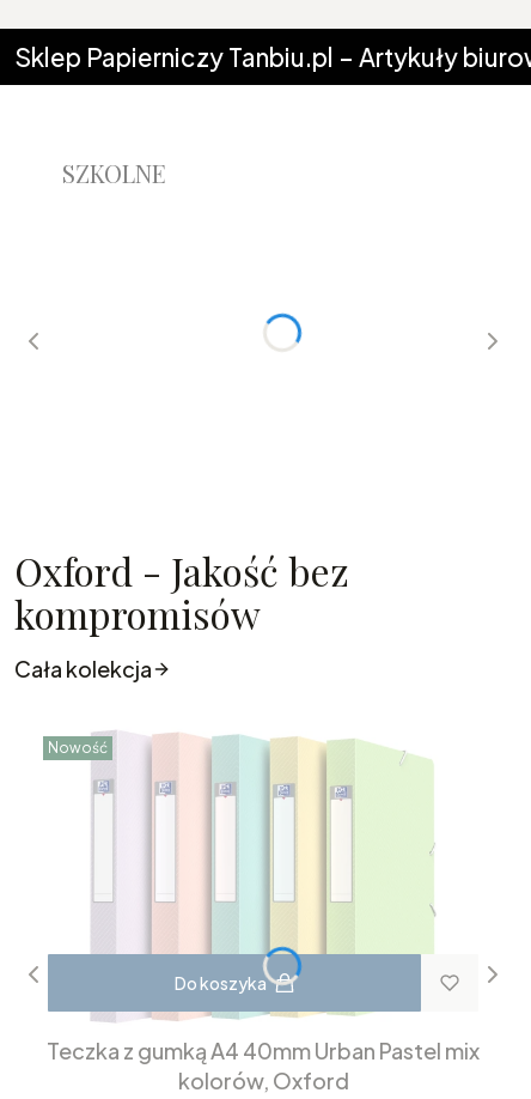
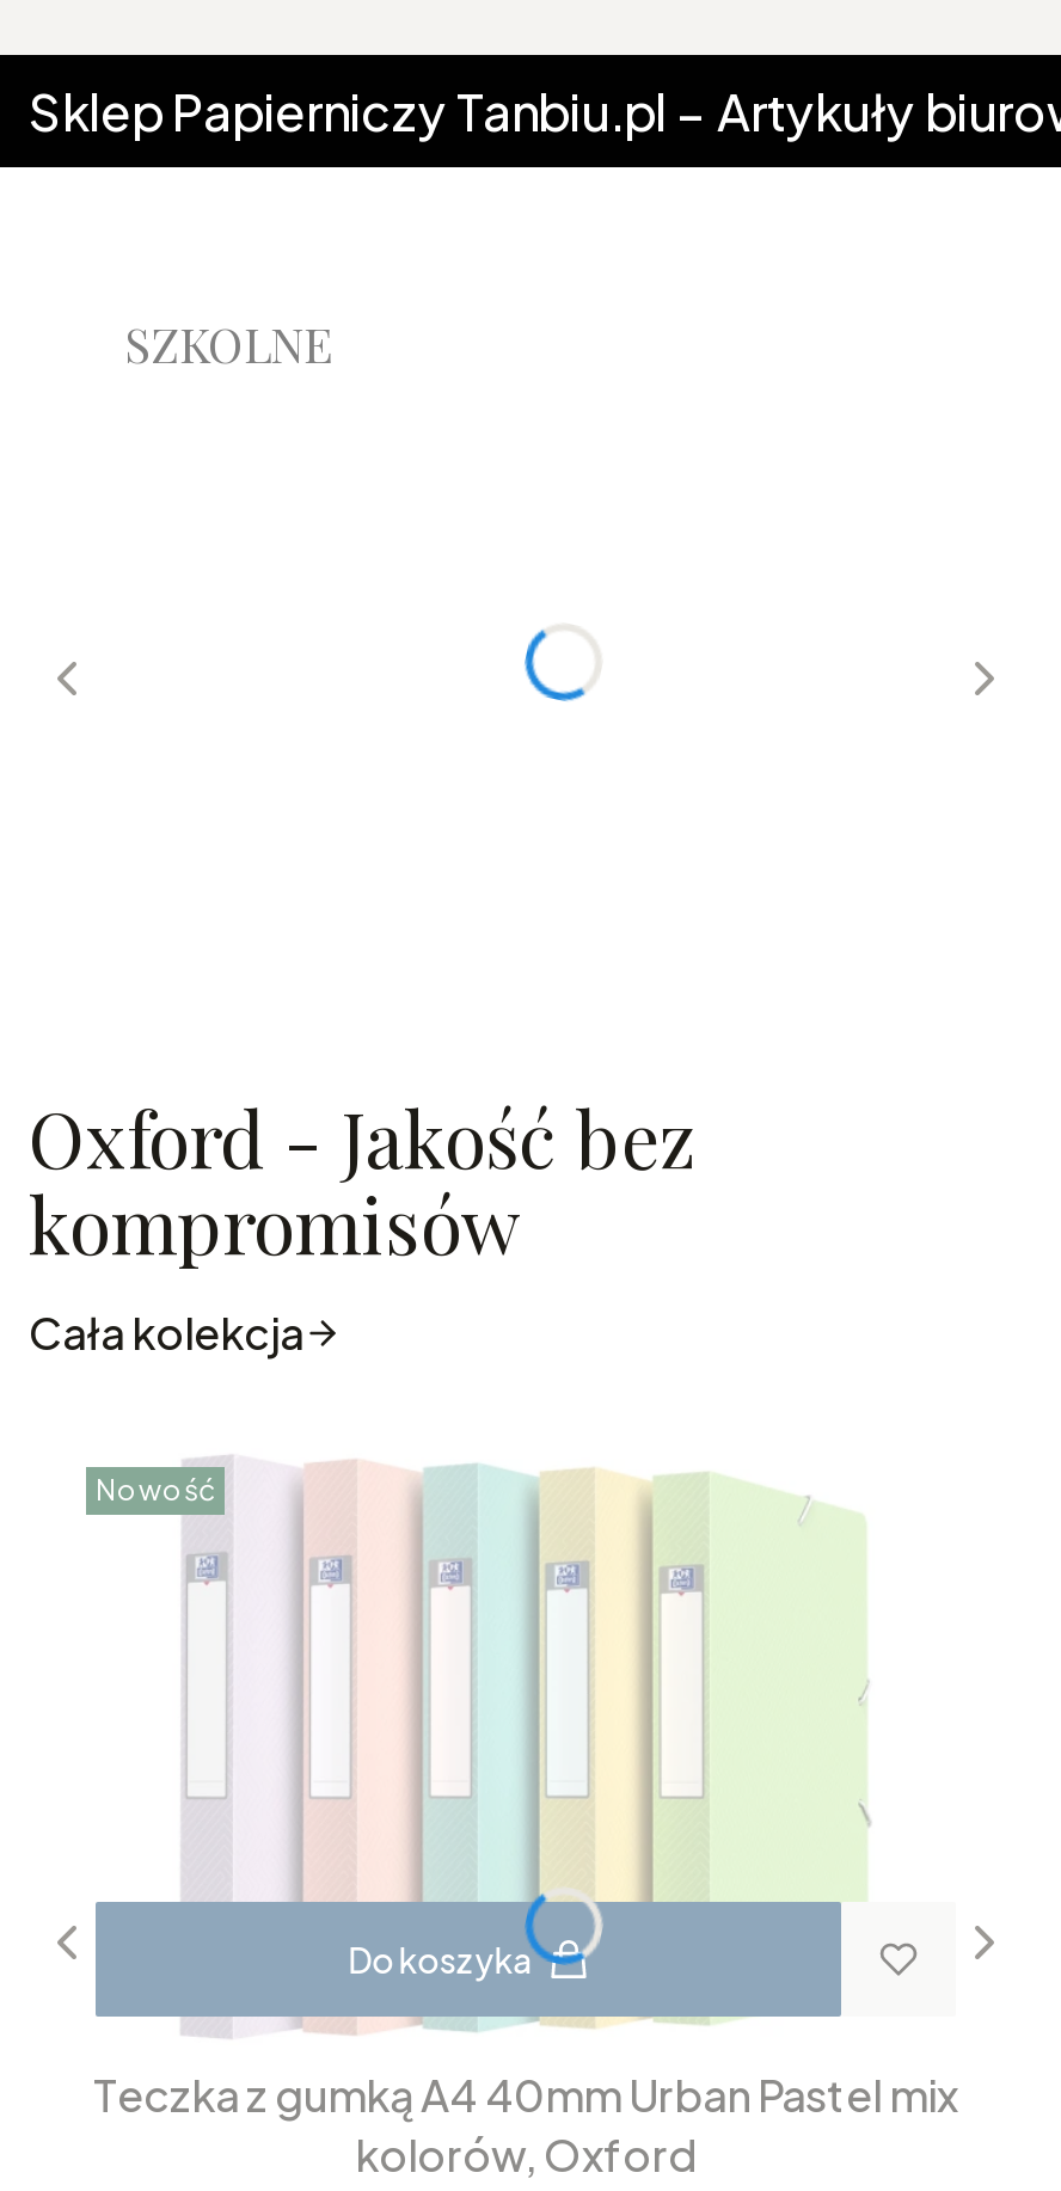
[263,312,303,352] [image] -> [523,624,602,702] [image]
[262,946,303,986] [image] -> [523,1888,605,1966] [image]

